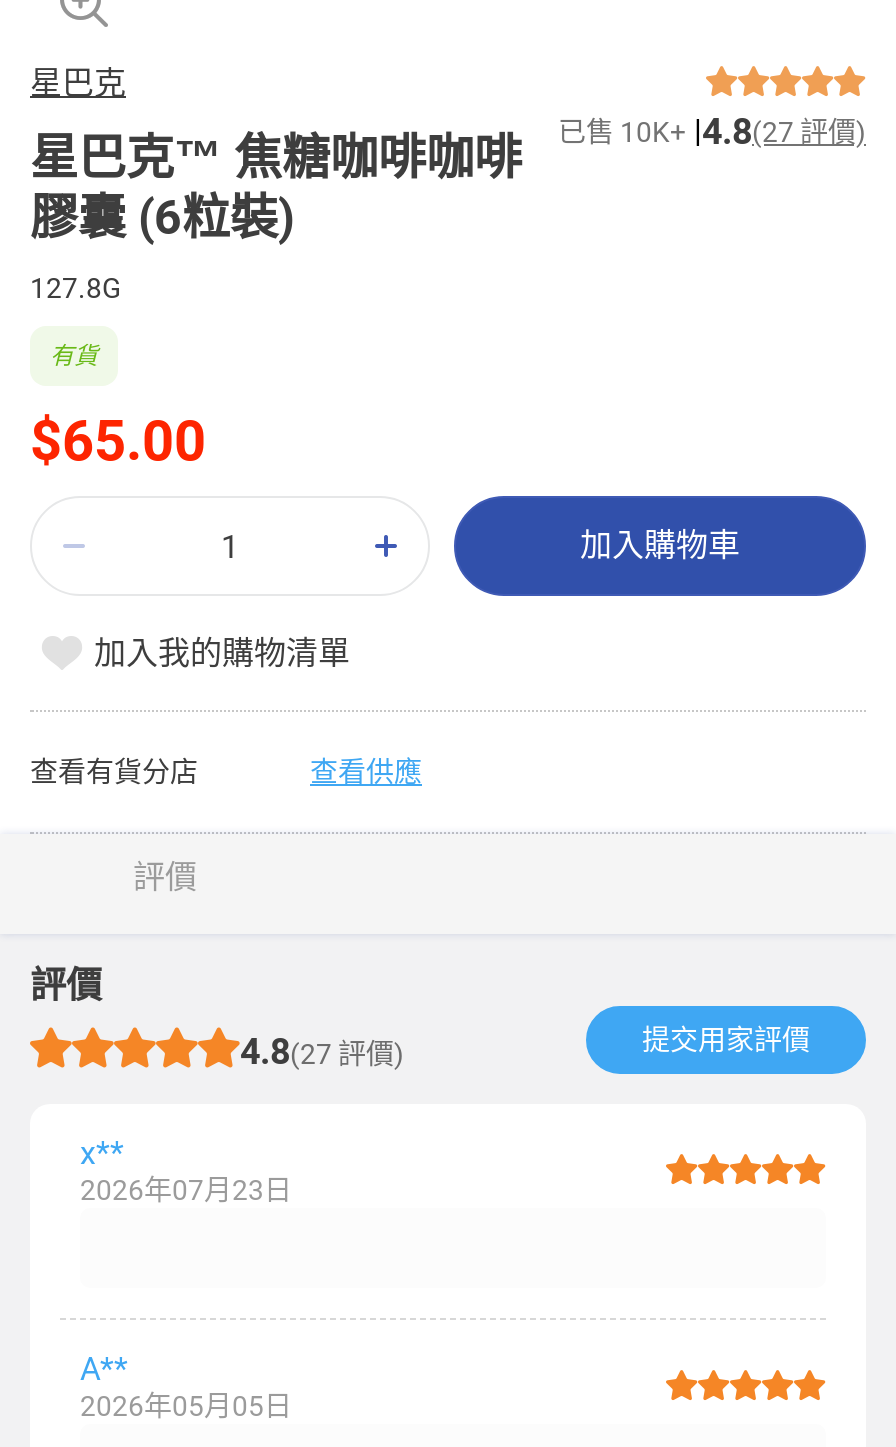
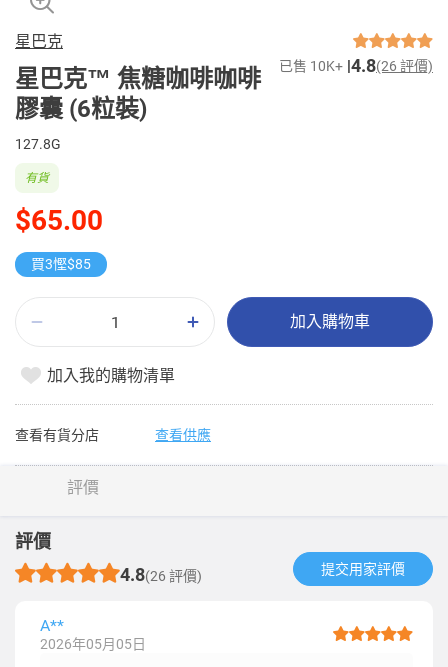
[30,110,866,186] 星巴克™ 焦糖咖啡咖啡 已售 10K+ 4.8(27 評價) -> [15,55,433,93] 星巴克™ 焦糖咖啡咖啡 已售 10K+ 4.8(26 評價)
none -> [31,256,91,272] 買3慳$85
moved [30,526,810,1055] -> [15,312,405,576]: 加入購物車 | 加入我的購物清單 | 查看有貨分店 | 查看供應 | 評價 | 評價 | 提交用家評價
[240,1030,404,1072] 4.8(27 評價) -> [120,564,202,585] 4.8(26 評價)
[80,1134,292,1206] x** | 2026年07月23日 -> none

